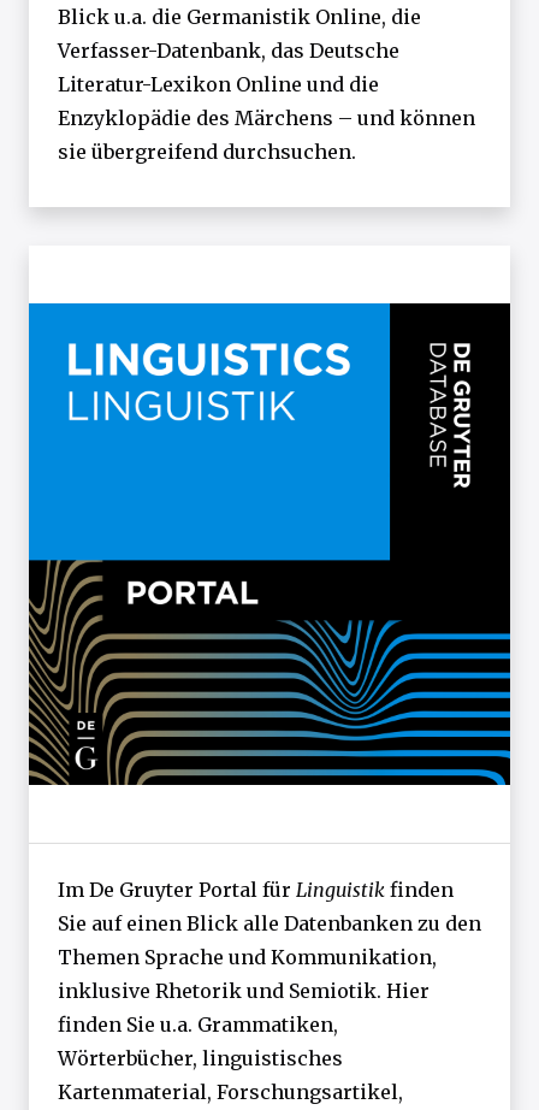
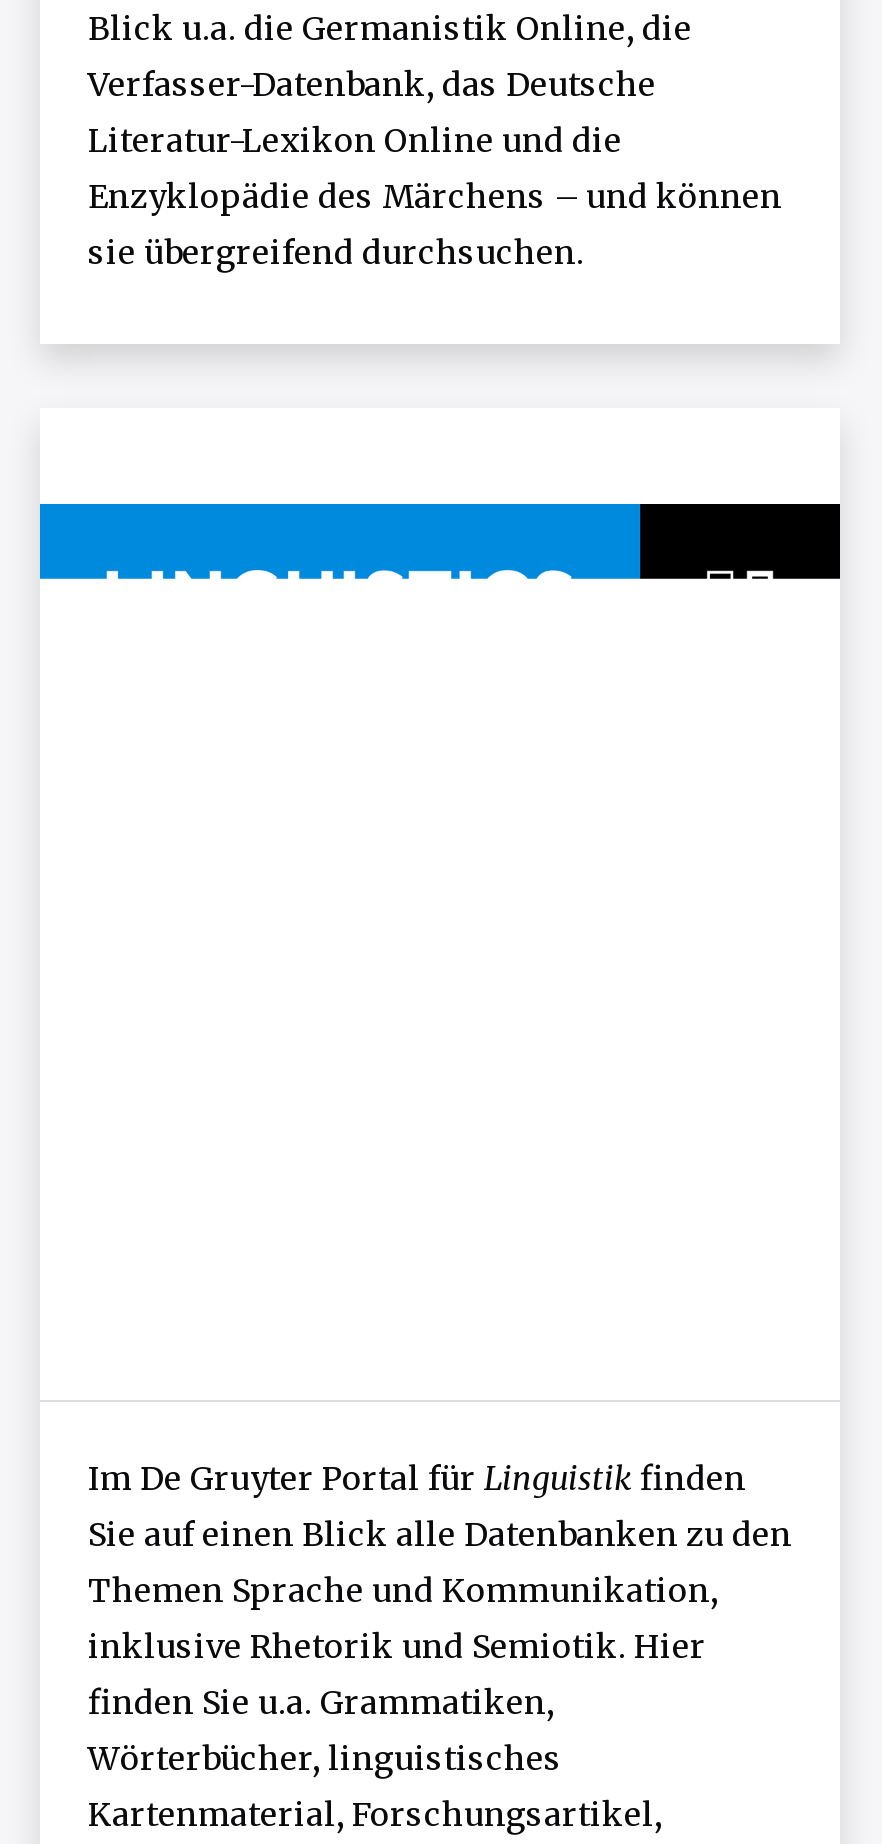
[28,347,511,786] [image] -> none

